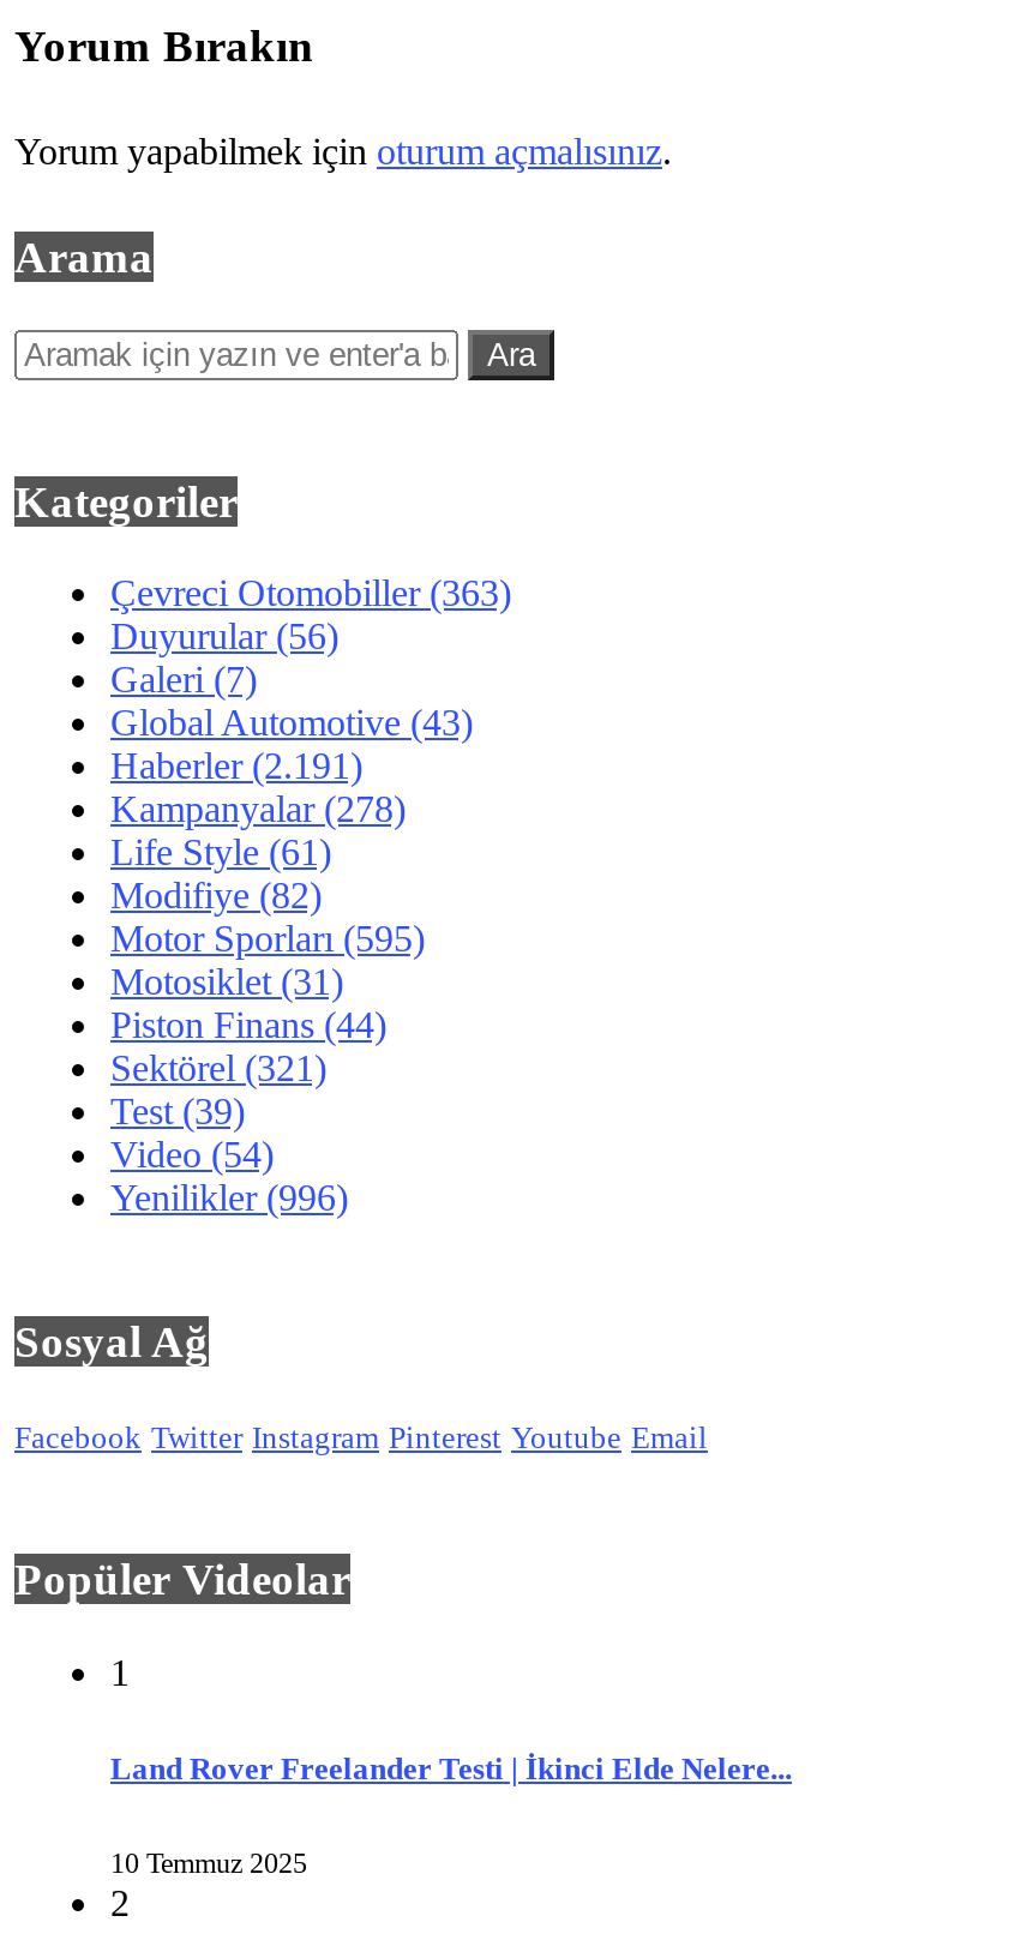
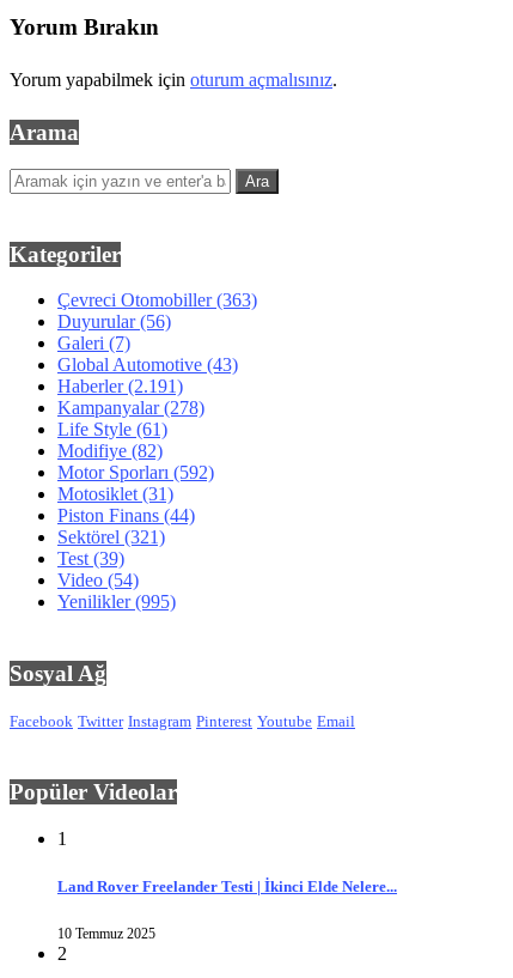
[110,919,425,959] Motor Sporları (595) -> [57,462,214,483] Motor Sporları (592)
[110,1178,348,1218] Yenilikler(996) -> [57,592,176,612] Yenilikler(995)

